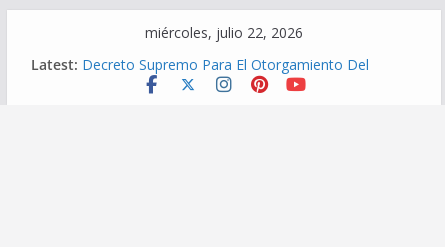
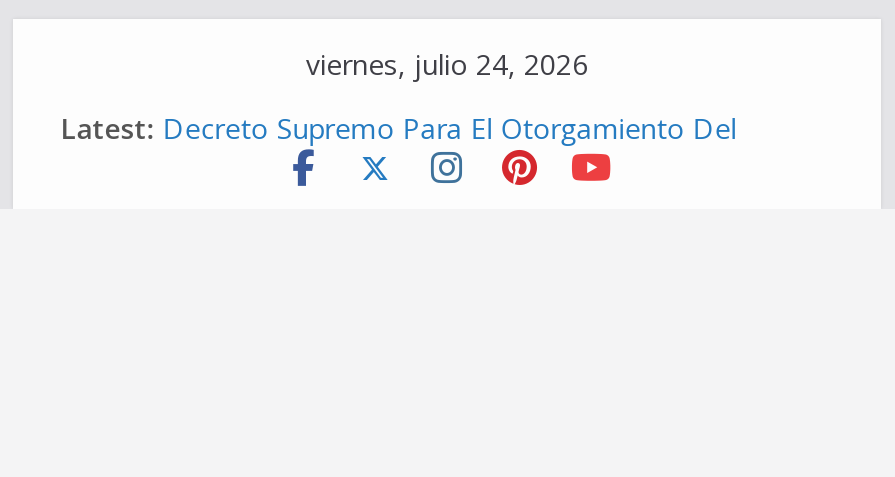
[145,23,303,42] miércoles, julio 22, 2026 -> [306,45,588,83] viernes, julio 24, 2026

